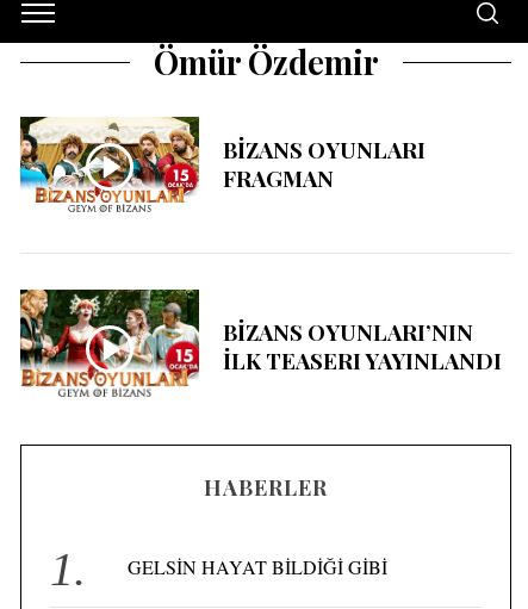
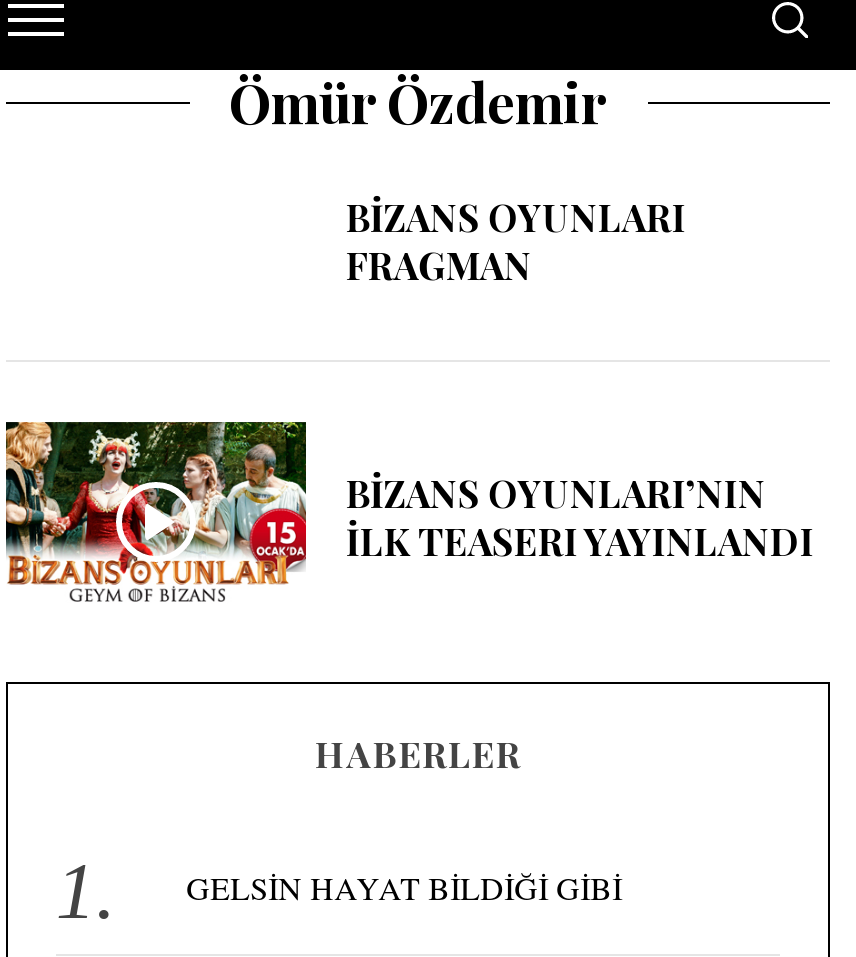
[19,116,200,213] [image] -> none

